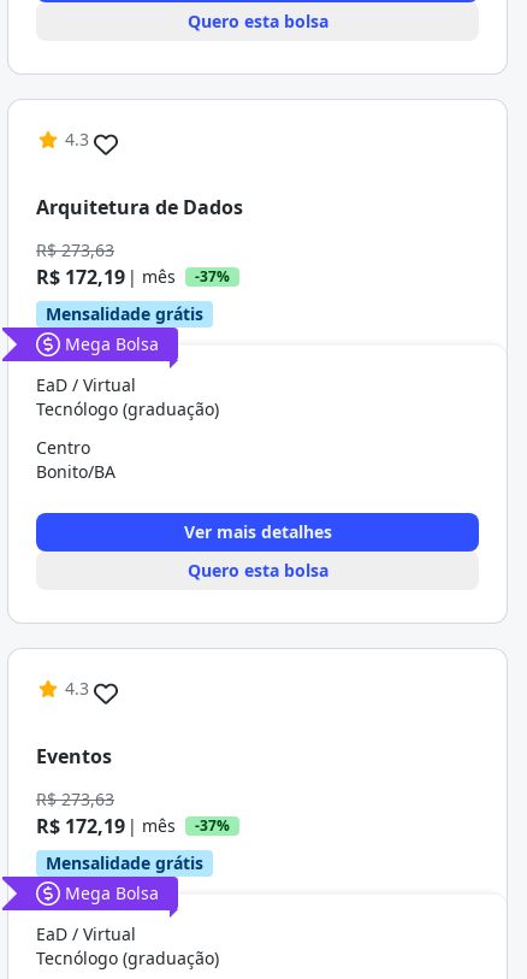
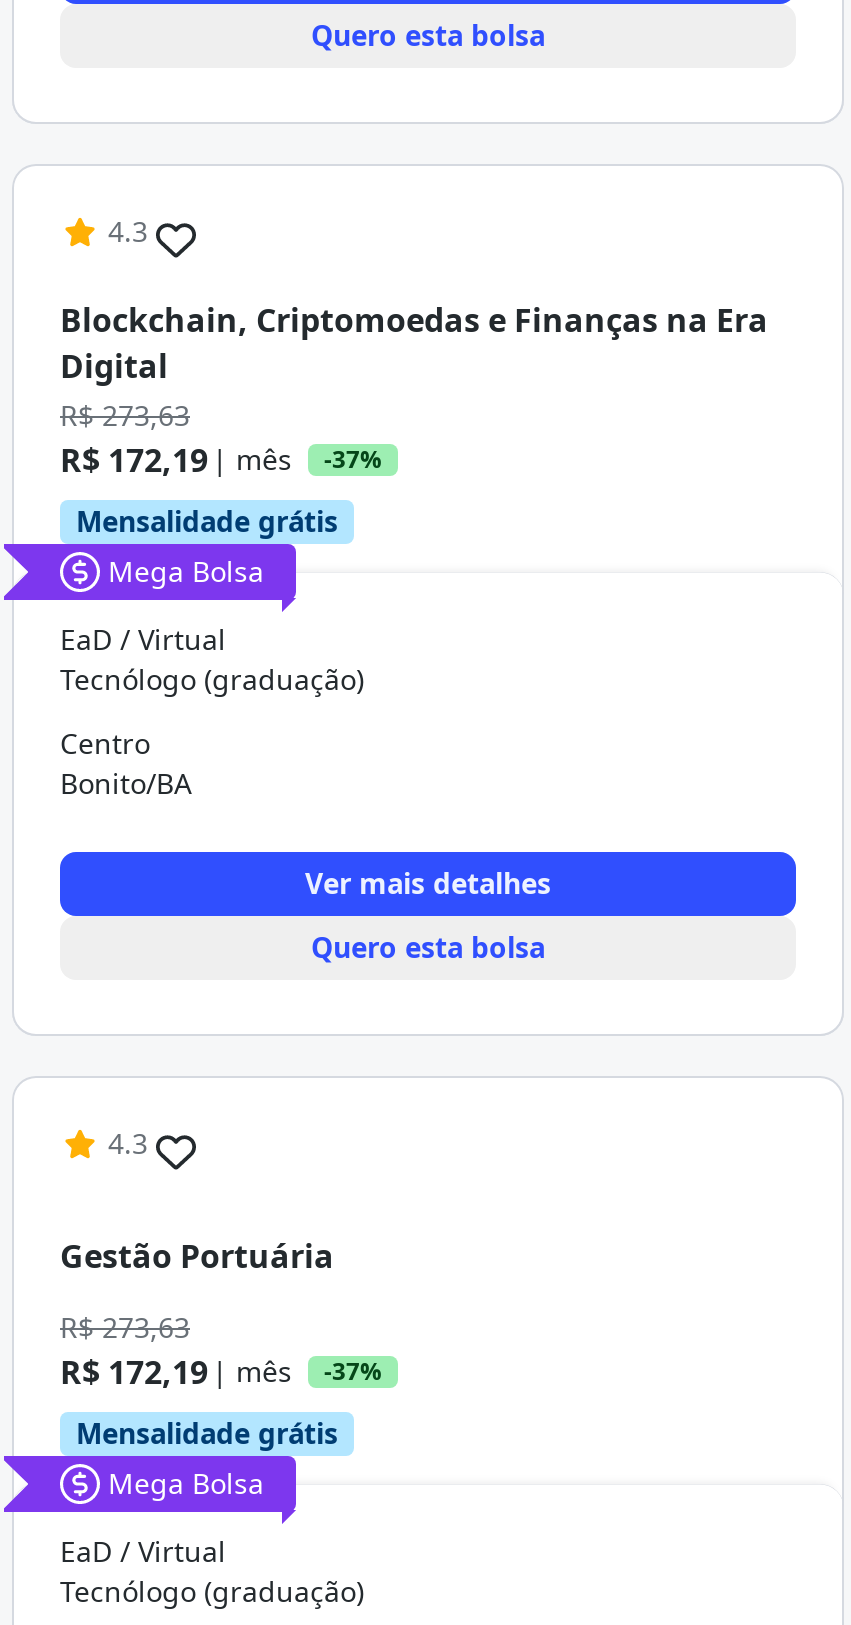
[36,193,243,220] Arquitetura de Dados -> [60,298,768,388] Blockchain, Criptomoedas e Finanças na Era | Digital
[36,742,112,769] Eventos -> [60,1233,334,1277] Gestão Portuária

